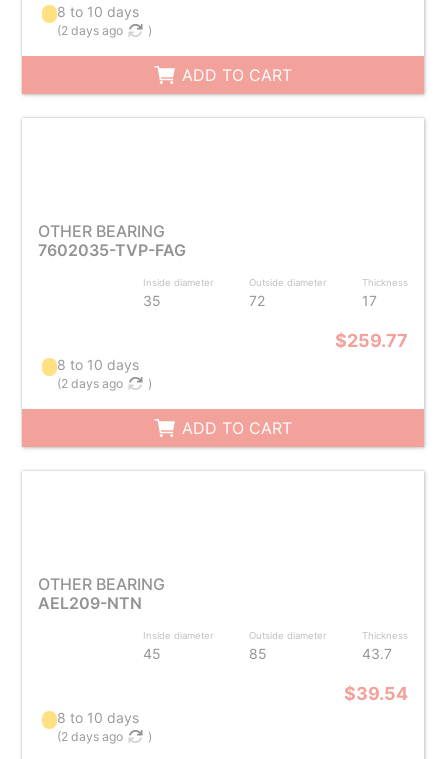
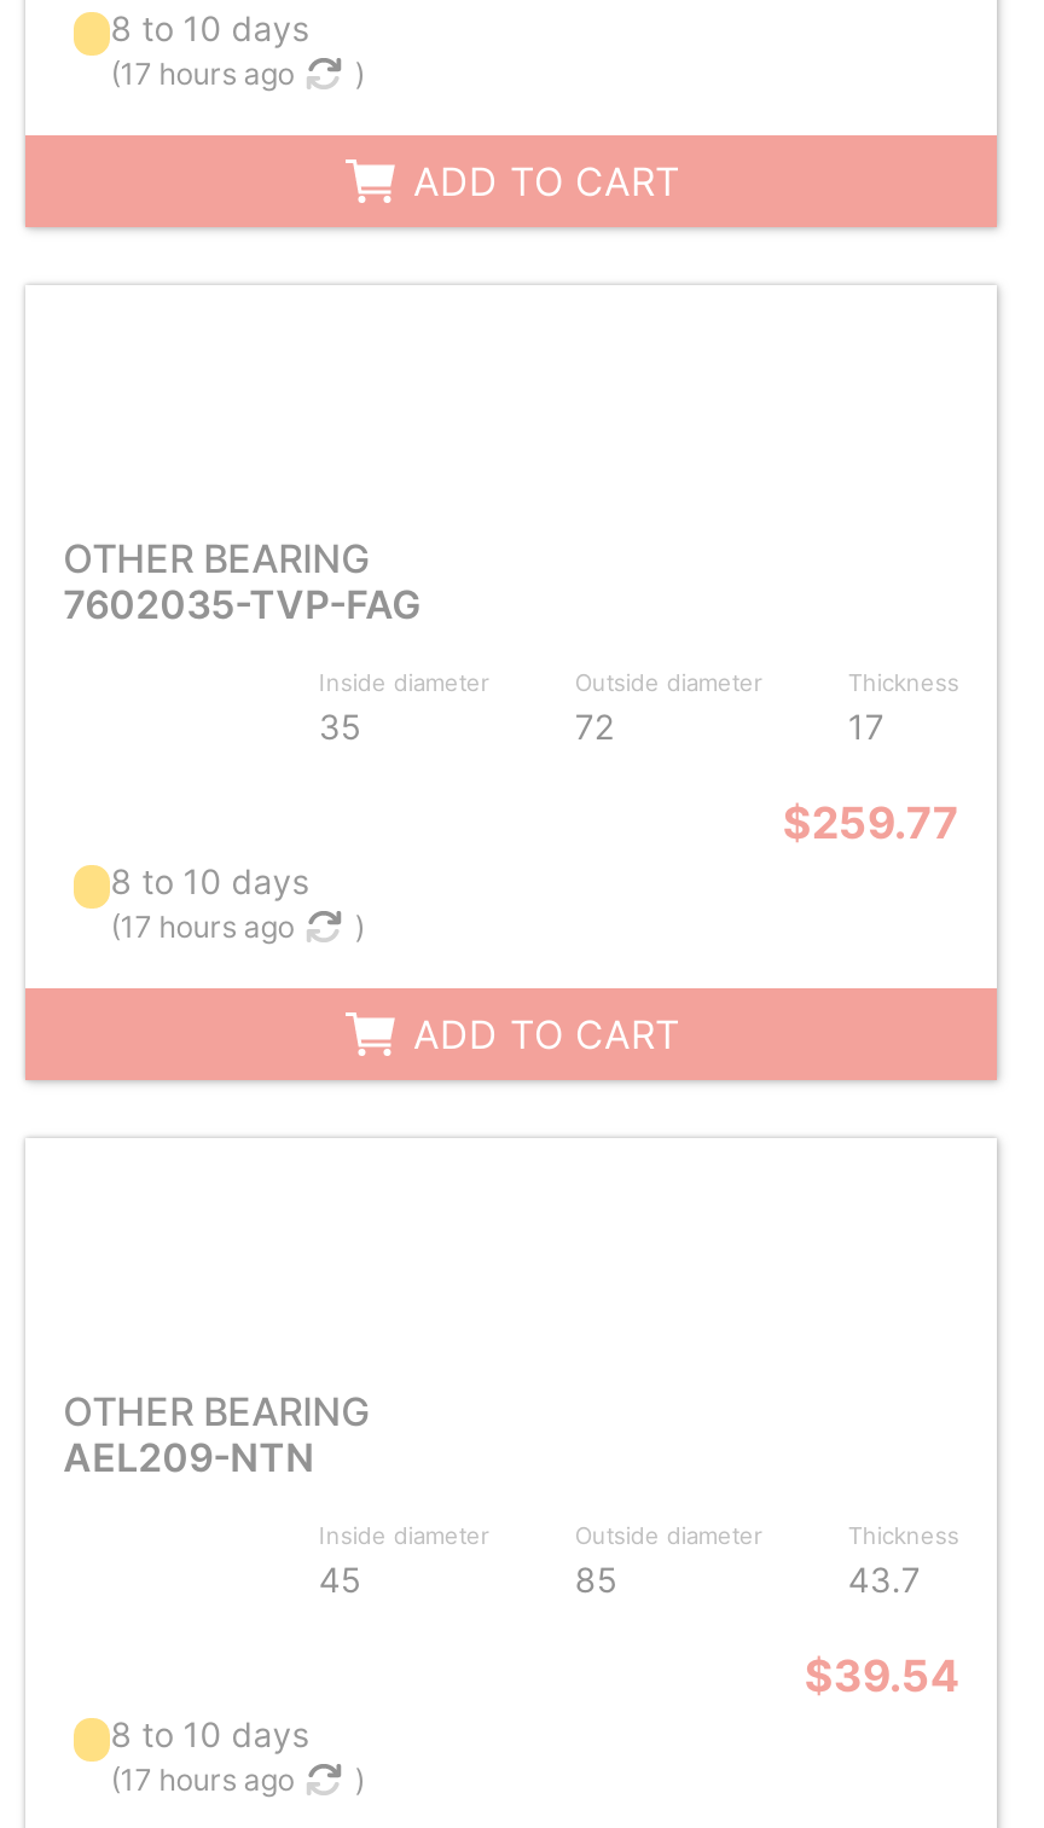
[57,23,123,38] (2 days ago -> [110,56,294,92] (17 hours ago
[57,376,123,391] (2 days ago -> [110,909,294,945] (17 hours ago
[57,729,123,744] (2 days ago -> [110,1762,294,1798] (17 hours ago

